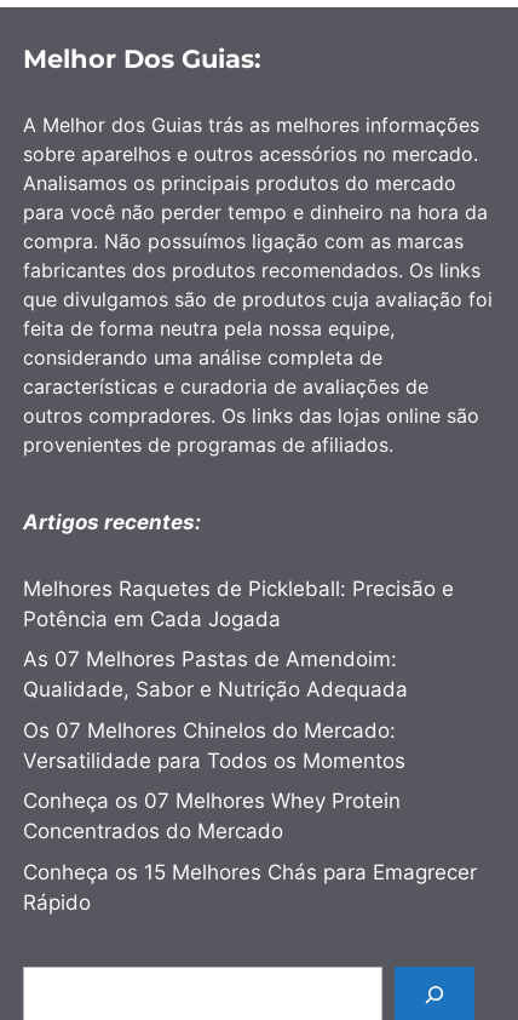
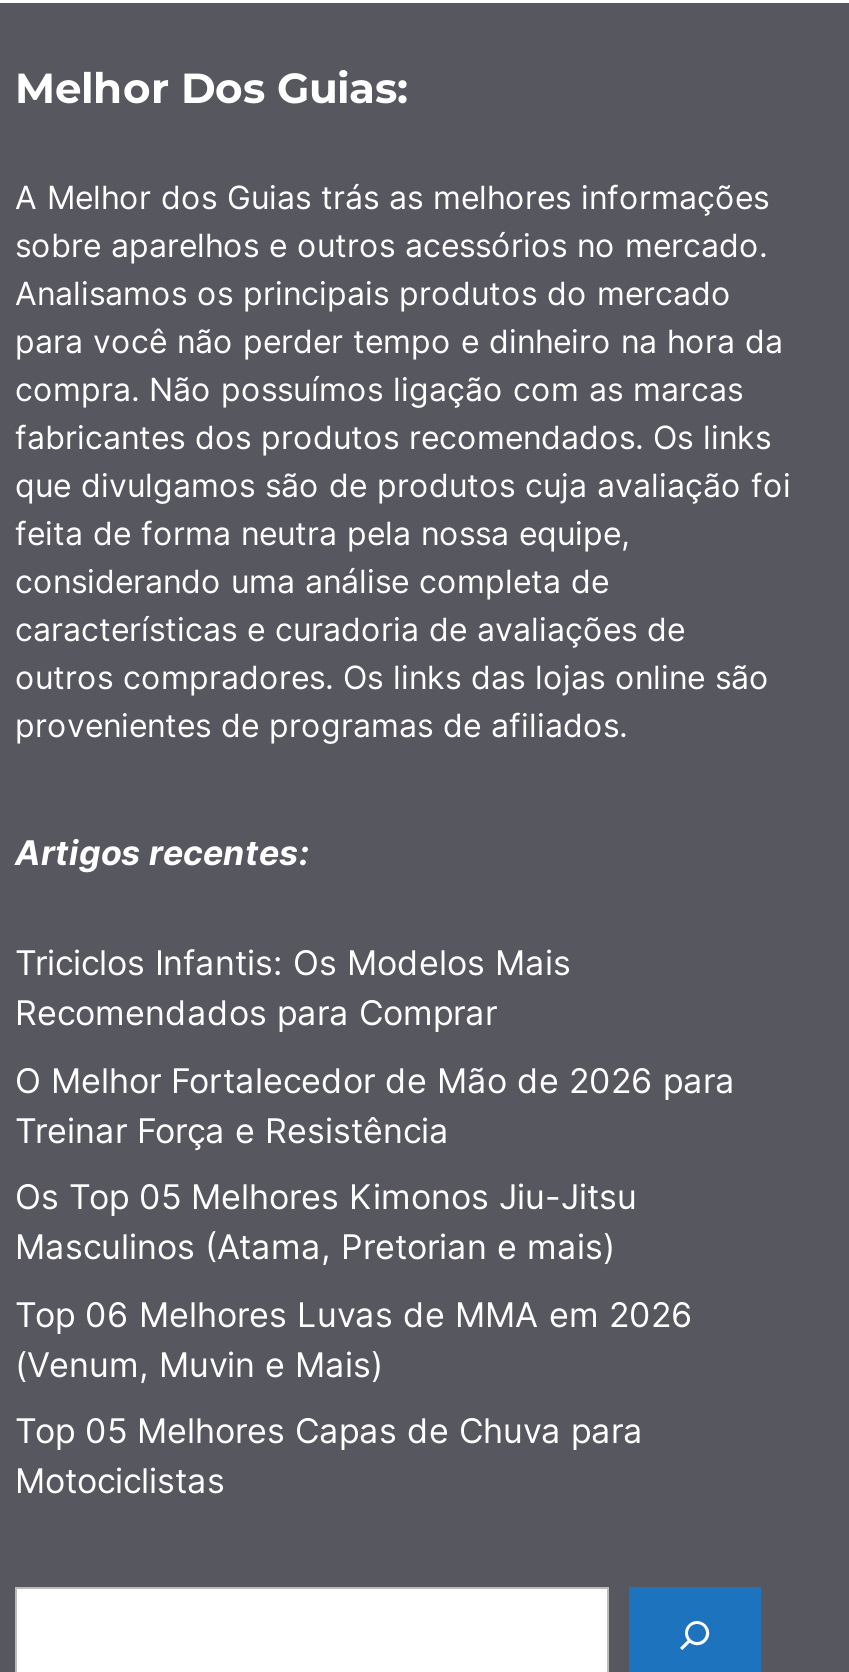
[23,576,454,631] Melhores Raquetes de Pickleball: Precisão e | Potência em Cada Jogada -> [15,944,571,1034] Triciclos Infantis: Os Modelos Mais | Recomendados para Comprar
[23,647,408,702] As 07 Melhores Pastas de Amendoim: | Qualidade, Sabor e Nutrição Adequada -> [15,1061,735,1151] O Melhor Fortalecedor de Mão de 2026 para | Treinar Força e Resistência
[23,718,405,772] Os 07 Melhores Chinelos do Mercado: | Versatilidade para Todos os Momentos -> [15,1178,637,1268] Os Top 05 Melhores Kimonos Jiu-Jitsu | Masculinos (Atama, Pretorian e mais)
[23,789,401,843] Conheça os 07 Melhores Whey Protein | Concentrados do Mercado -> [15,1295,693,1385] Top 06 Melhores Luvas de MMA em 2026 | (Venum, Muvin e Mais)
[23,860,477,914] Conheça os 15 Melhores Chás para Emagrecer | Rápido -> [15,1412,643,1502] Top 05 Melhores Capas de Chuva para | Motociclistas

